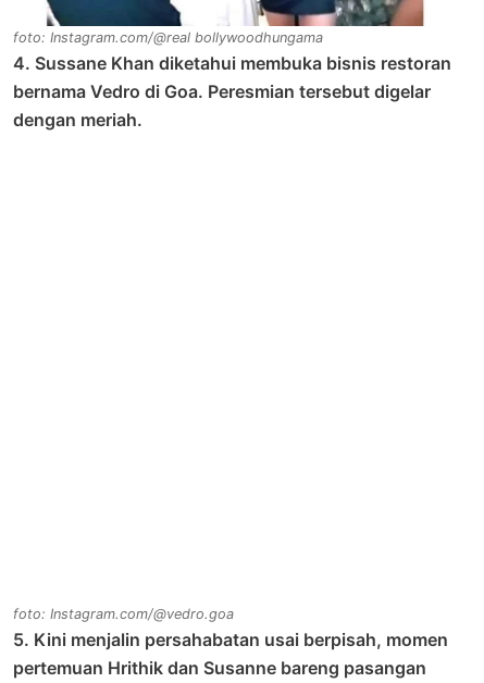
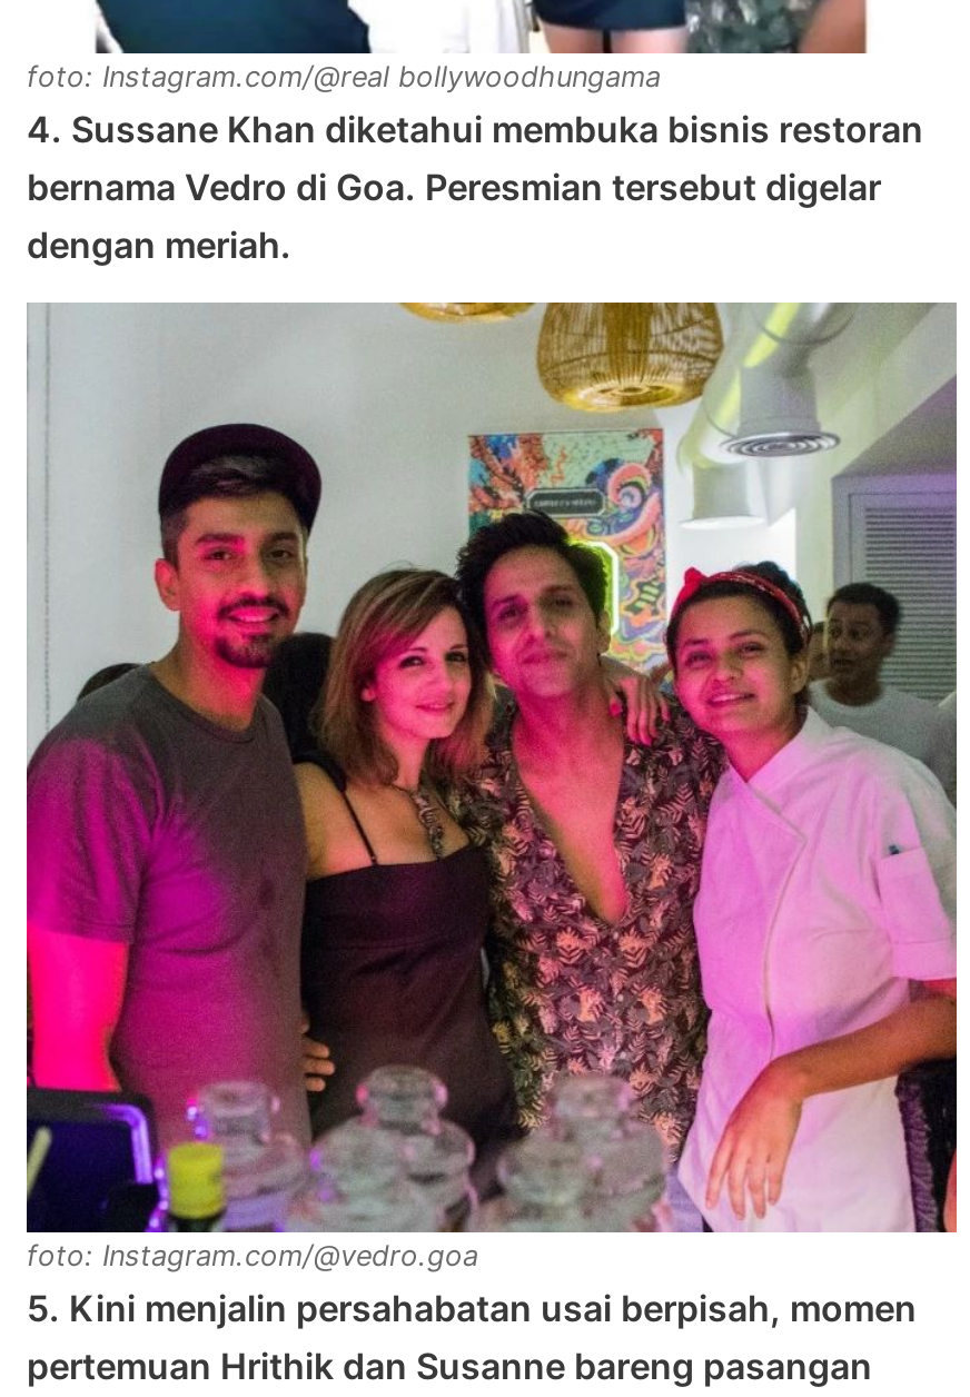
none -> [24,300,959,1235] [image]

